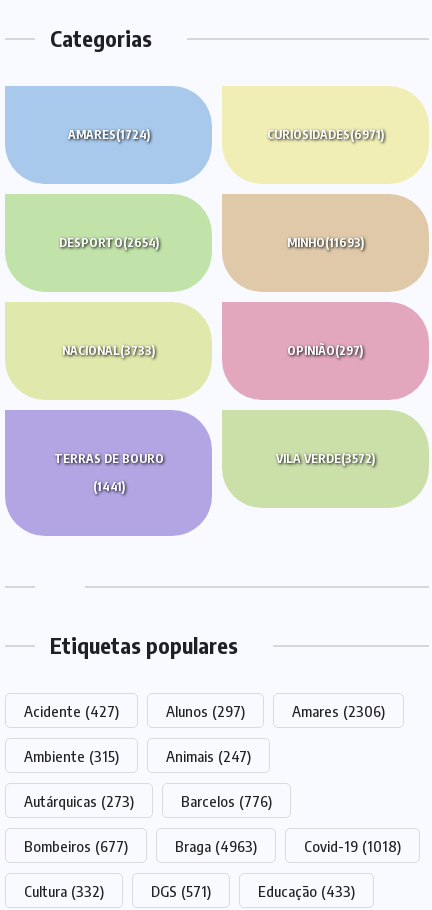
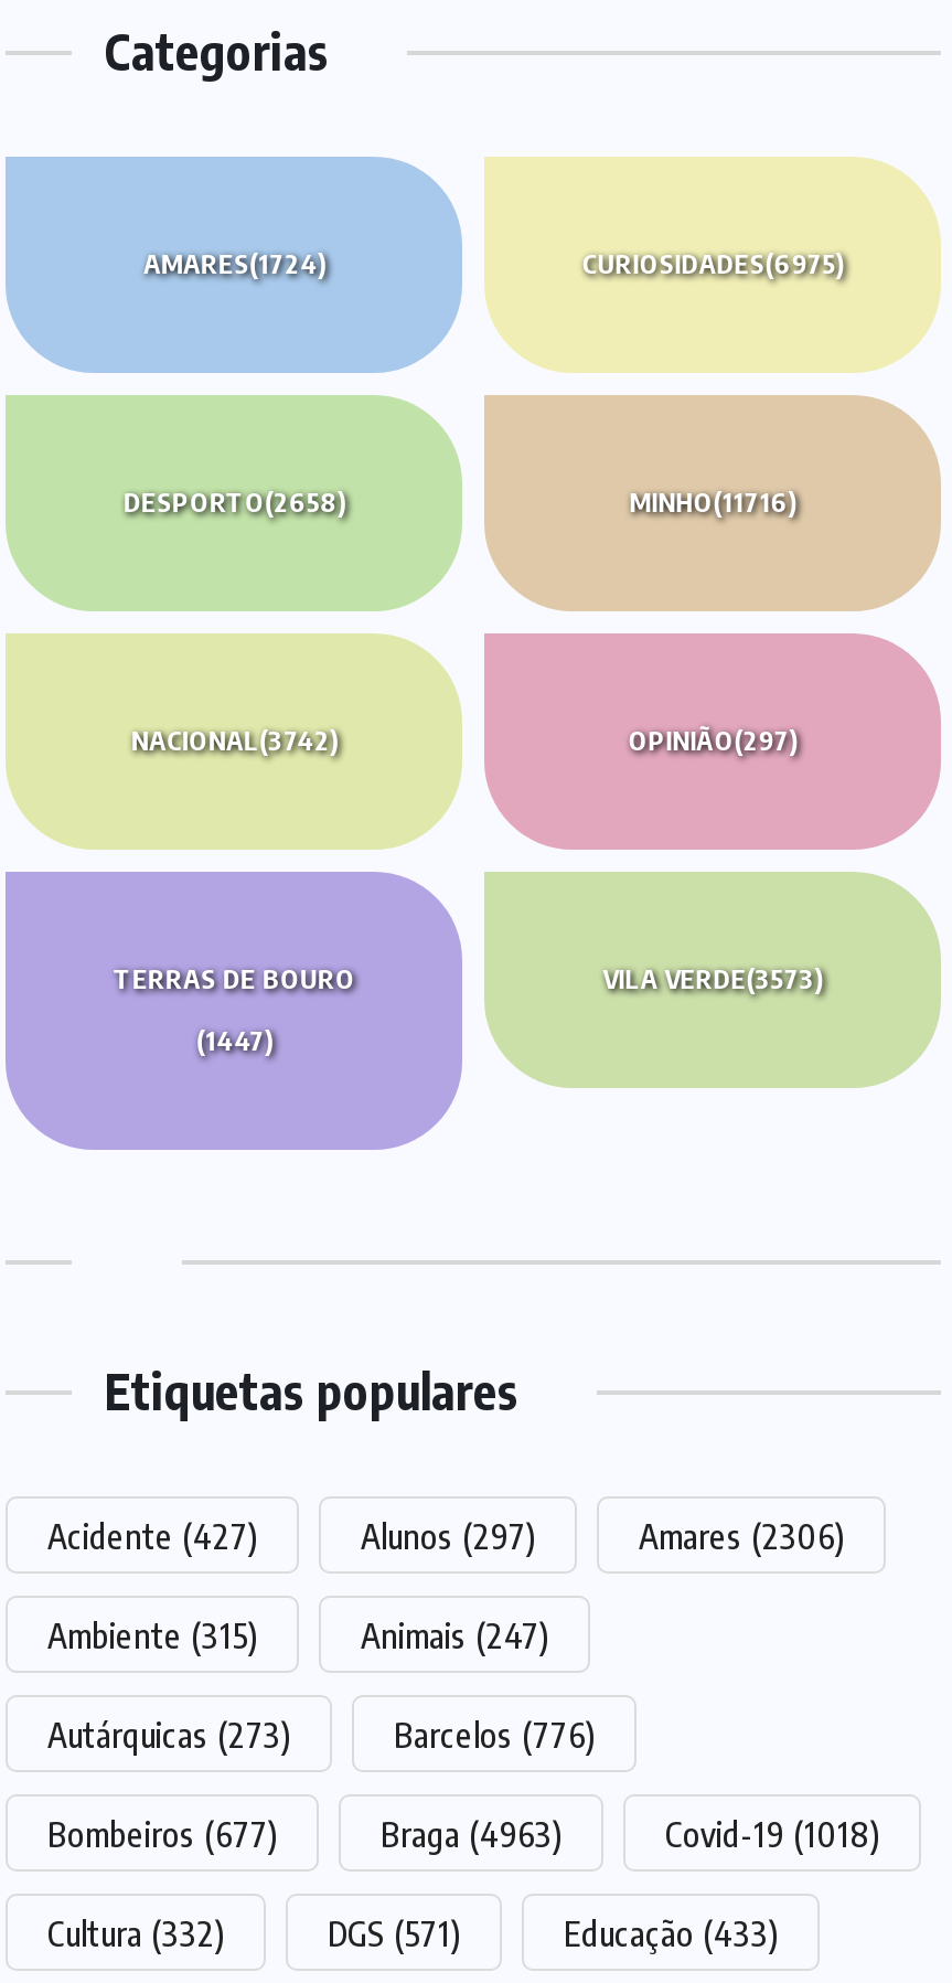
[267,127,384,142] CURIOSIDADES(6971) -> [582,247,843,280] CURIOSIDADES(6975)
[59,235,159,250] DESPORTO(2654) -> [124,486,344,519] DESPORTO(2658)
[287,235,364,250] MINHO(11693) -> [630,486,795,519] MINHO(11716)
[62,343,155,358] NACIONAL(3733) -> [131,724,337,757] NACIONAL(3742)
[276,451,375,466] VILA VERDE(3572) -> [603,962,822,995] VILA VERDE(3573)
[93,479,125,494] (1441) -> [197,1024,272,1057] (1447)

